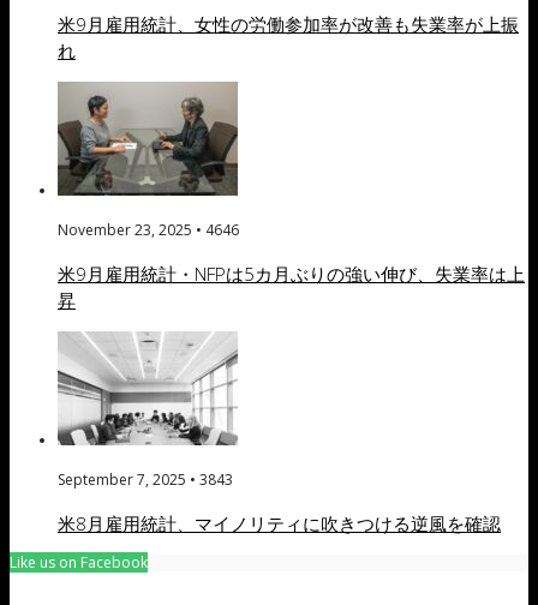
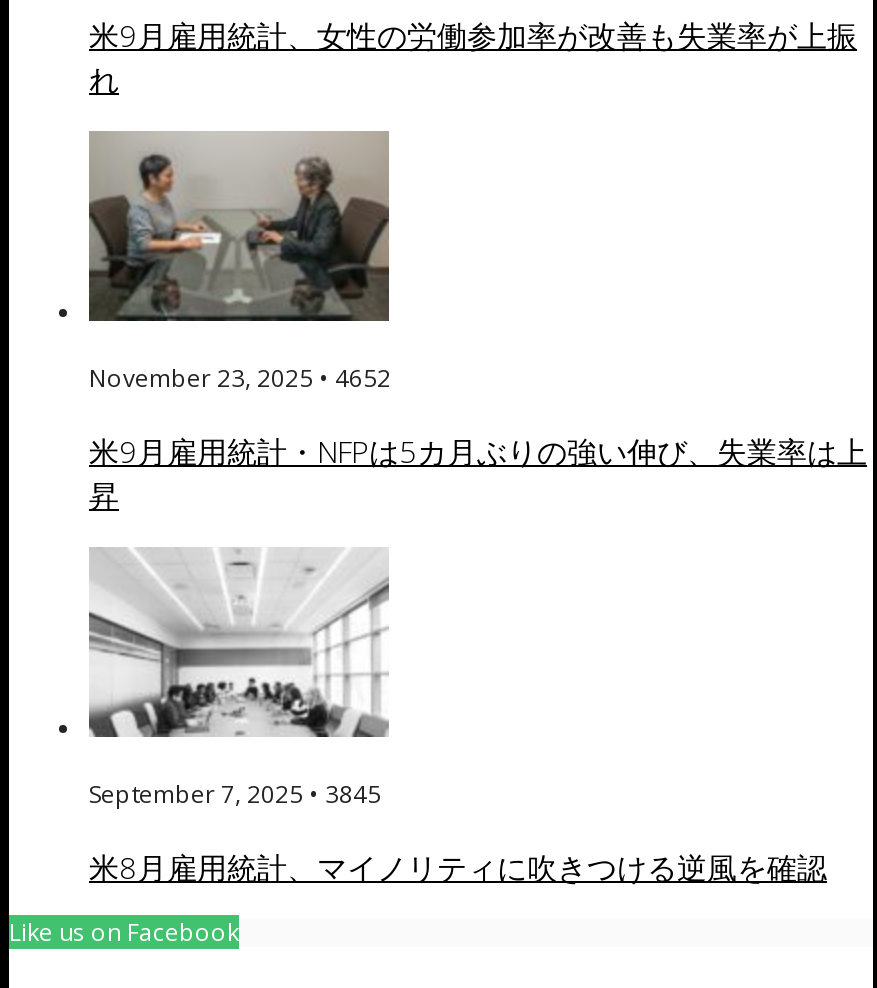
[58,220,239,240] November 23, 2025 • 4646 -> [89,362,391,396] November 23, 2025 • 4652
[58,470,233,490] September 7, 2025 • 3843 -> [89,778,381,812] September 7, 2025 • 3845

